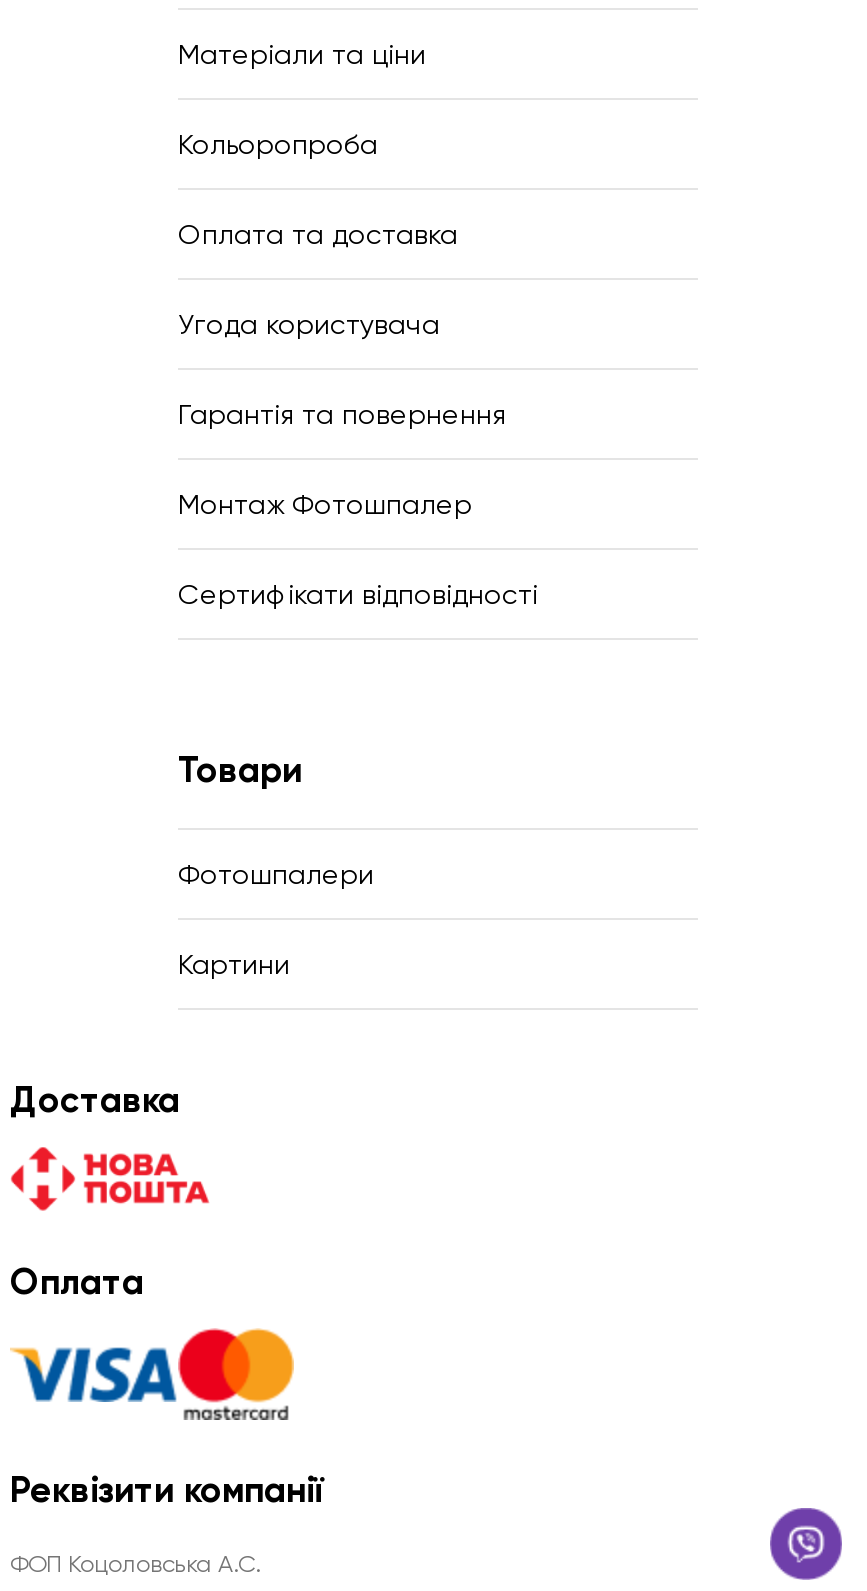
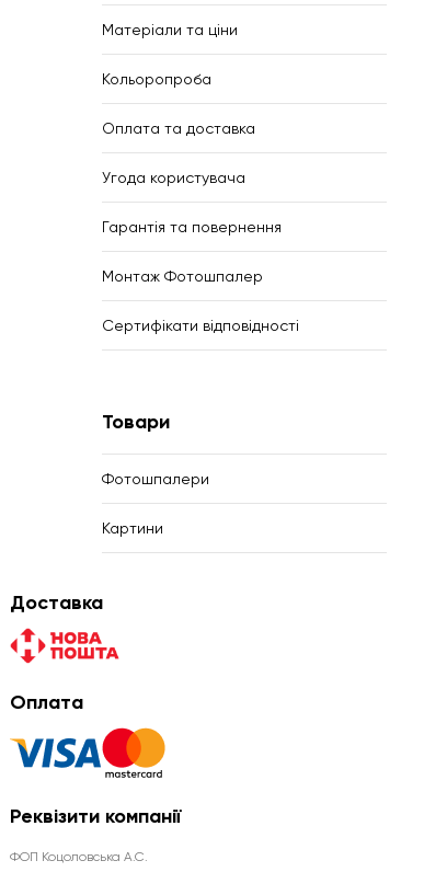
[768,1506,844,1582] [image] -> none

